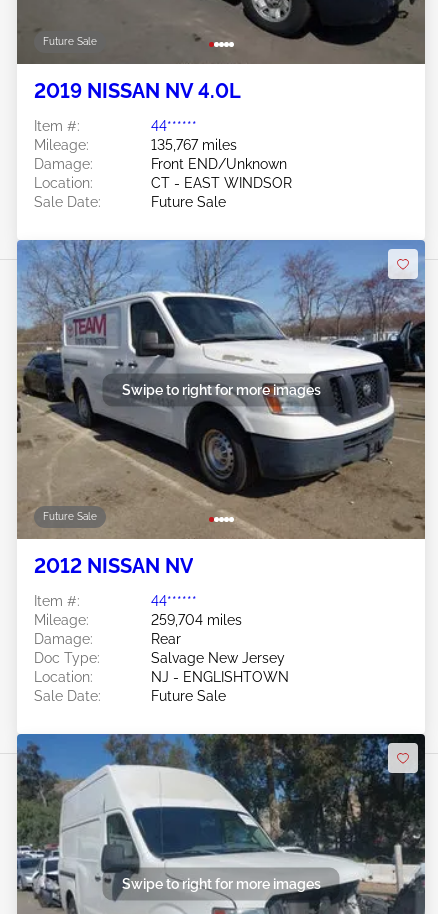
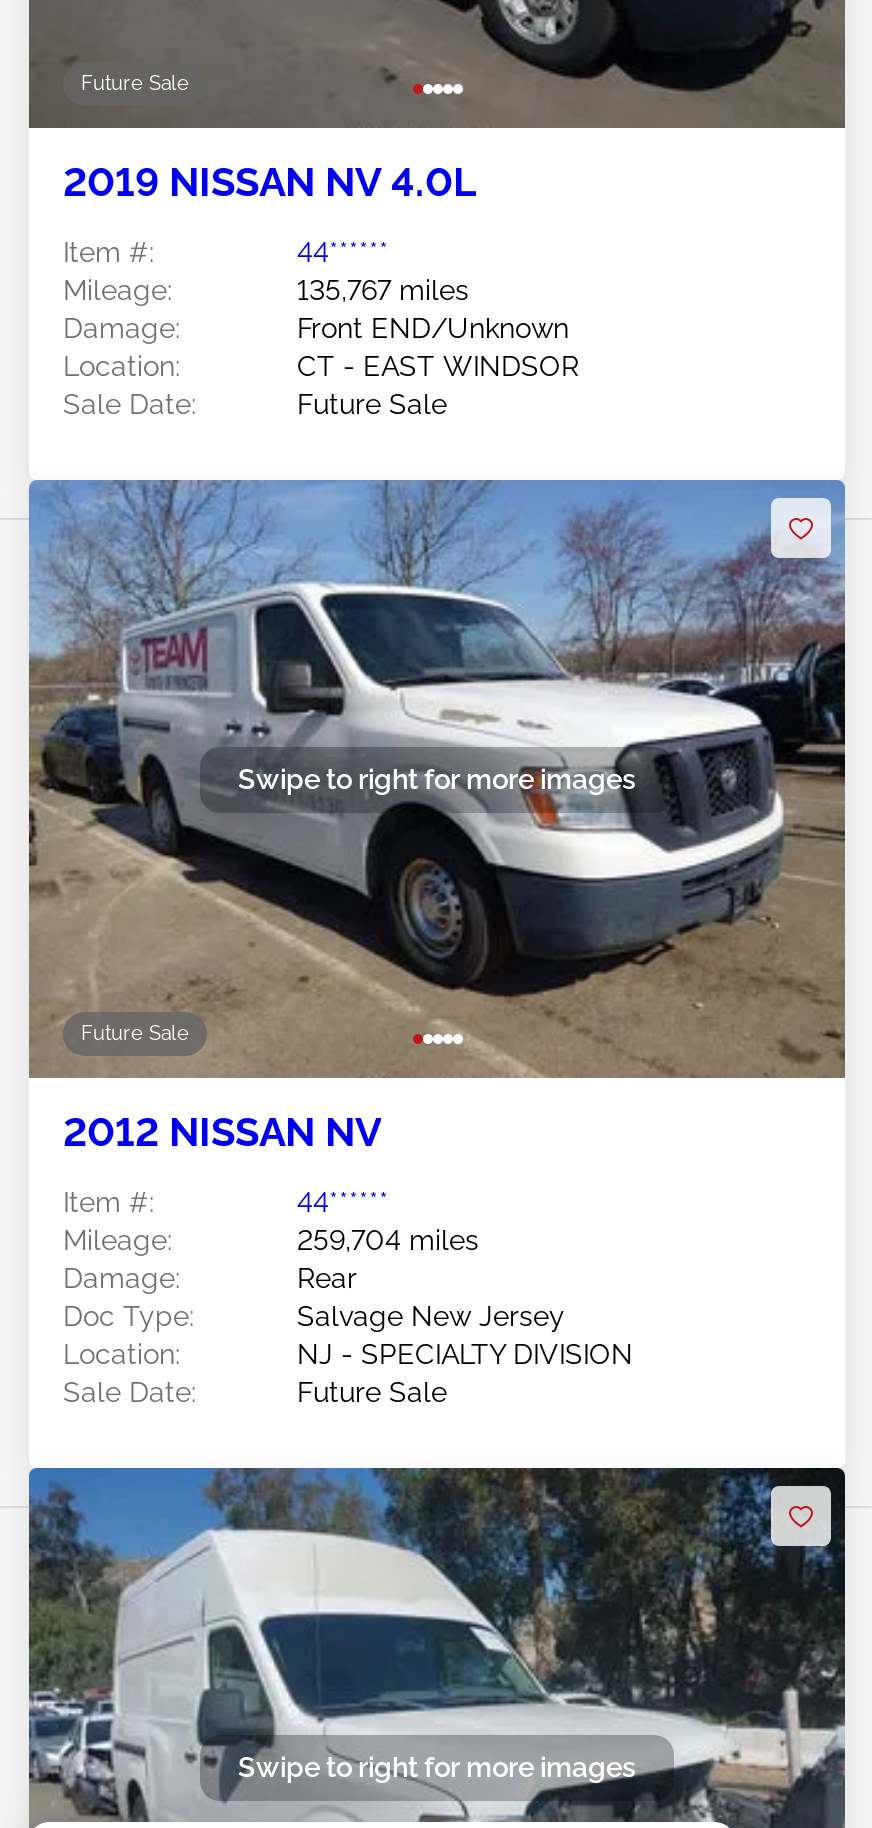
[151,669,289,685] NJ - ENGLISHTOWN -> [297,1339,633,1371] NJ - SPECIALTY DIVISION

